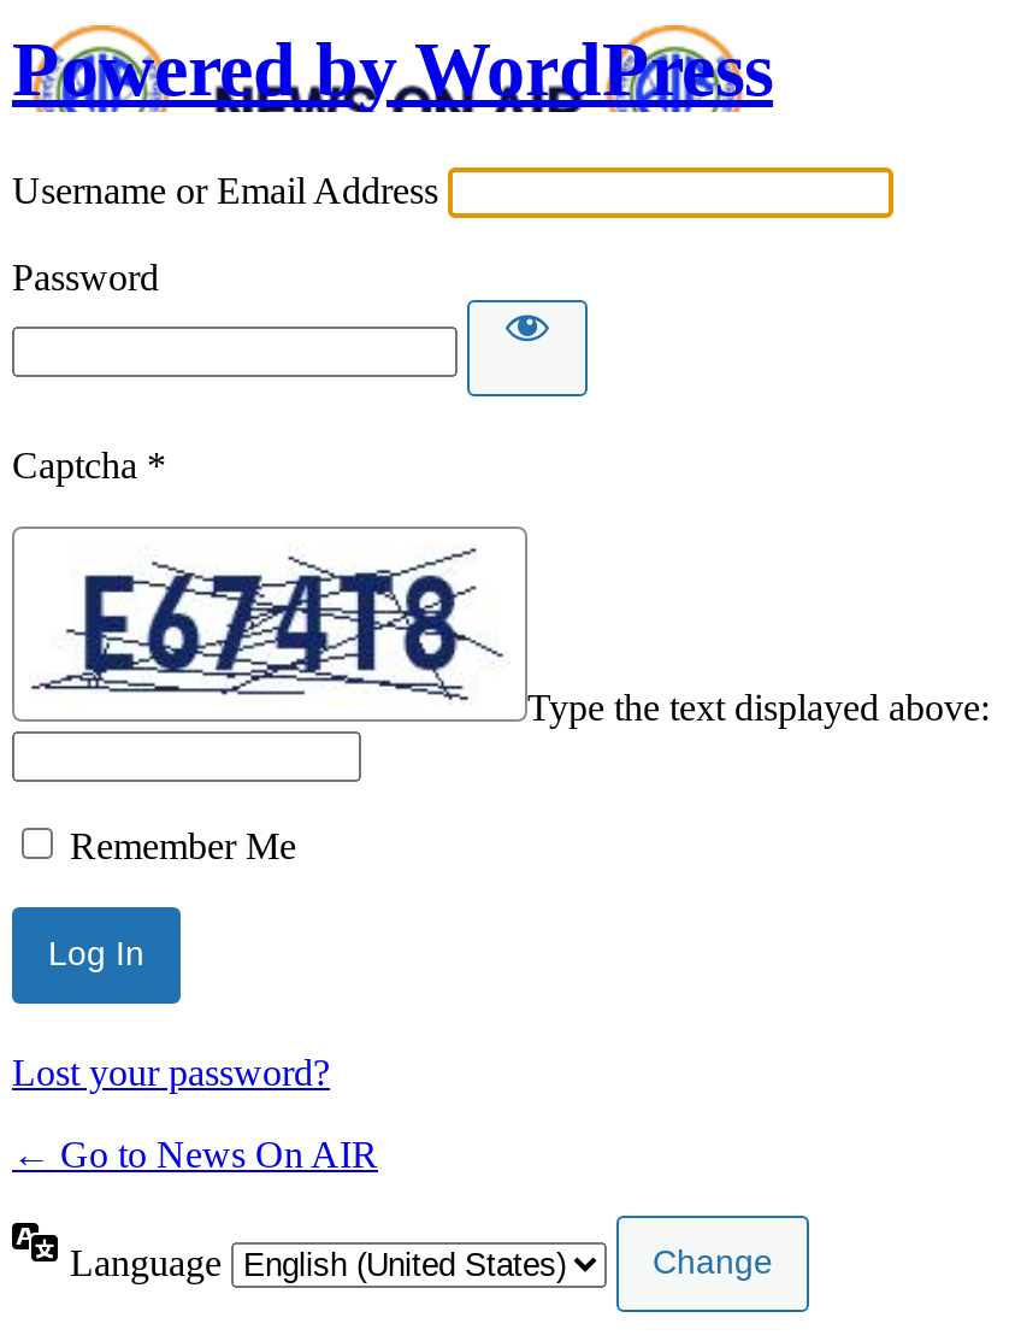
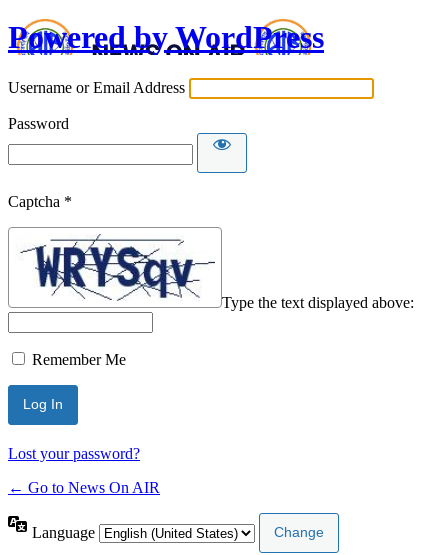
[31,546,508,702] [image] -> [17,234,216,301] [image]

